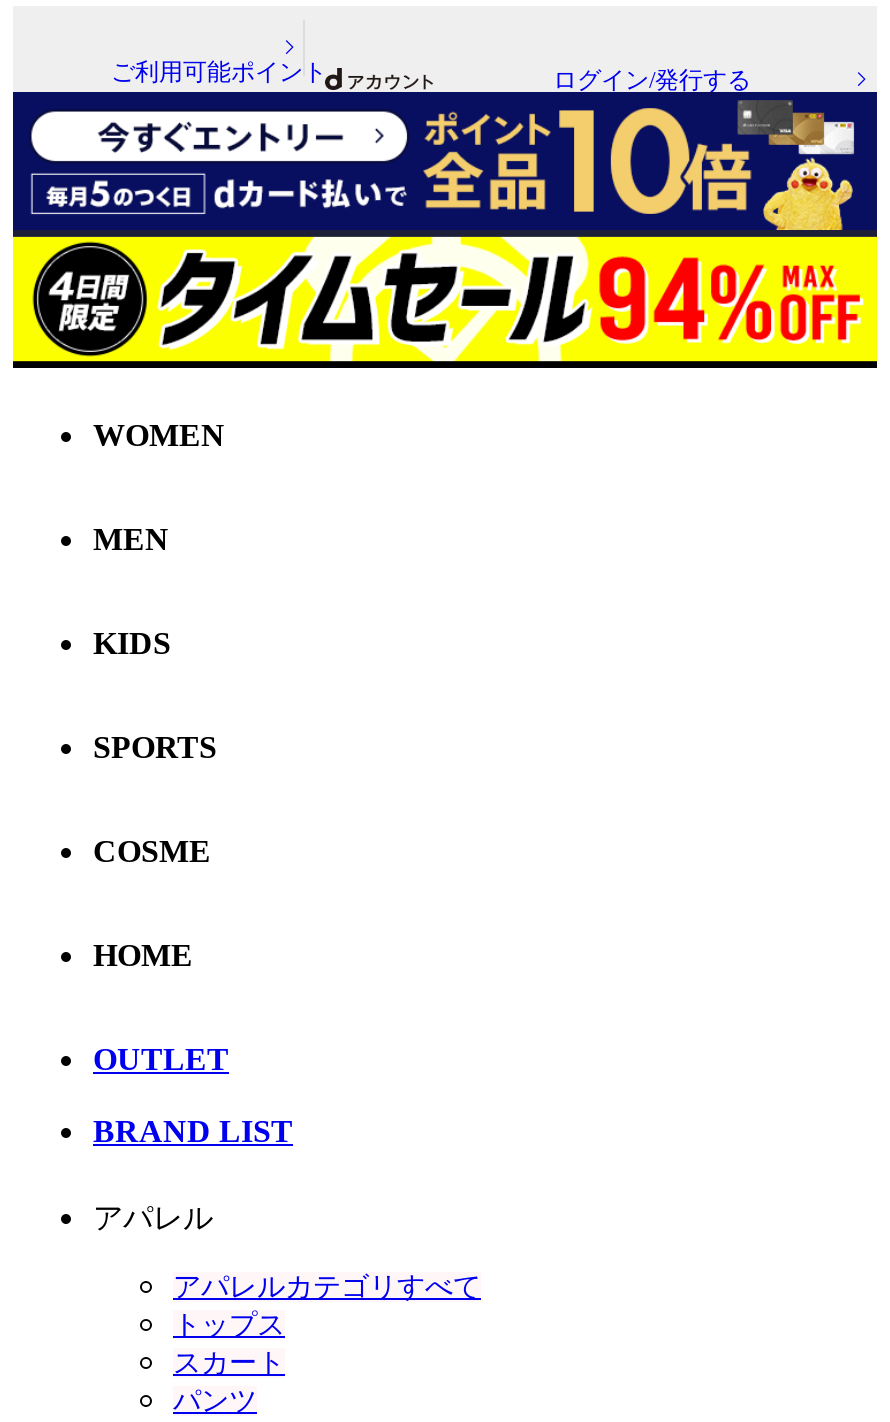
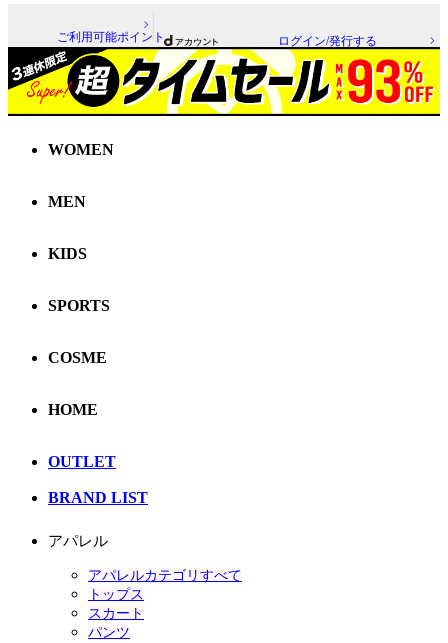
[11,92,879,366] [image] -> [7,46,440,115] [image]

